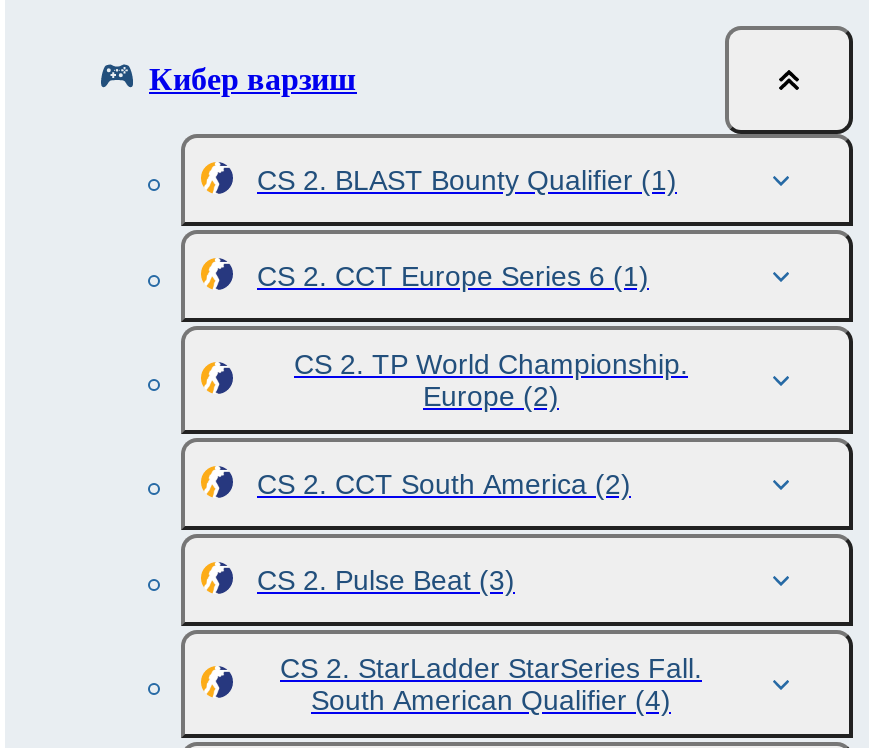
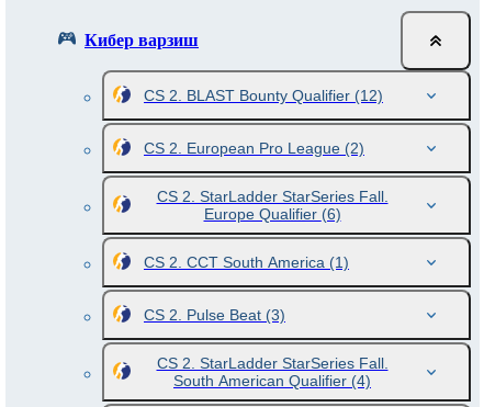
[257,164,677,196] CS 2. BLAST Bounty Qualifier (1) -> [144,87,383,104] CS 2. BLAST Bounty Qualifier (12)
[257,260,649,292] CS 2. CCT Europe Series 6 (1) -> [144,139,364,157] CS 2. European Pro League (2)
[294,348,688,412] CS 2. TP World Championship. | Europe (2) -> [156,188,388,223] CS 2. StarLadder StarSeries Fall. | Europe Qualifier (6)
[257,468,631,500] CS 2. CCT South America (2) -> [144,253,349,271] CS 2. CCT South America (1)

